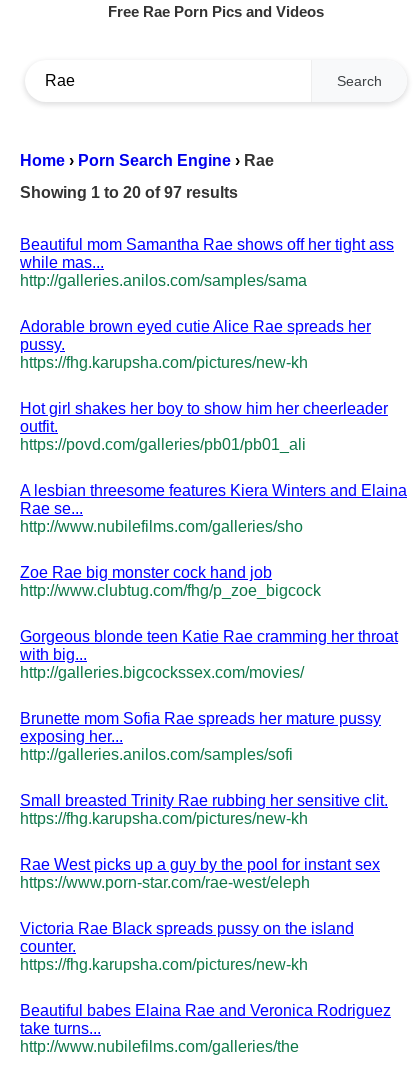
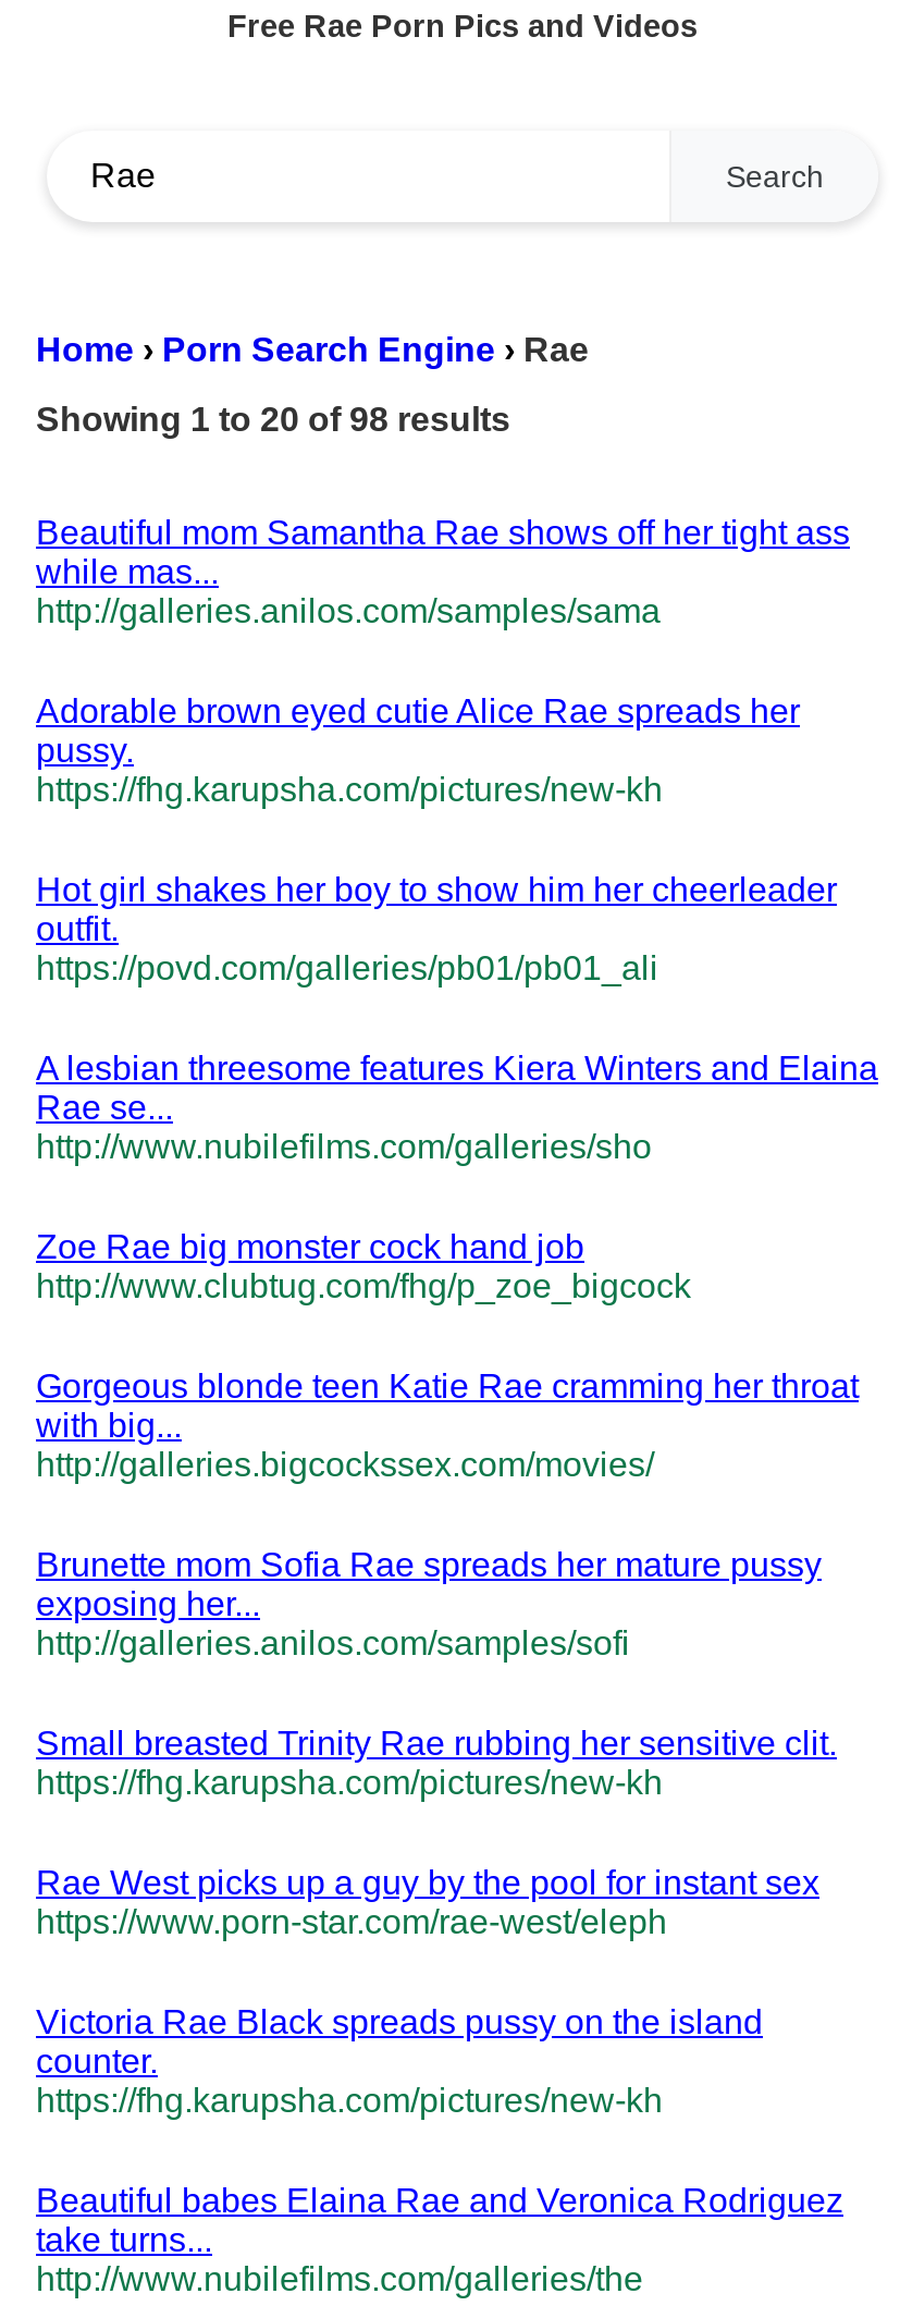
[20,183,238,200] Showing 1 to 20 of 97 results -> [36,400,510,437] Showing 1 to 20 of 98 results

